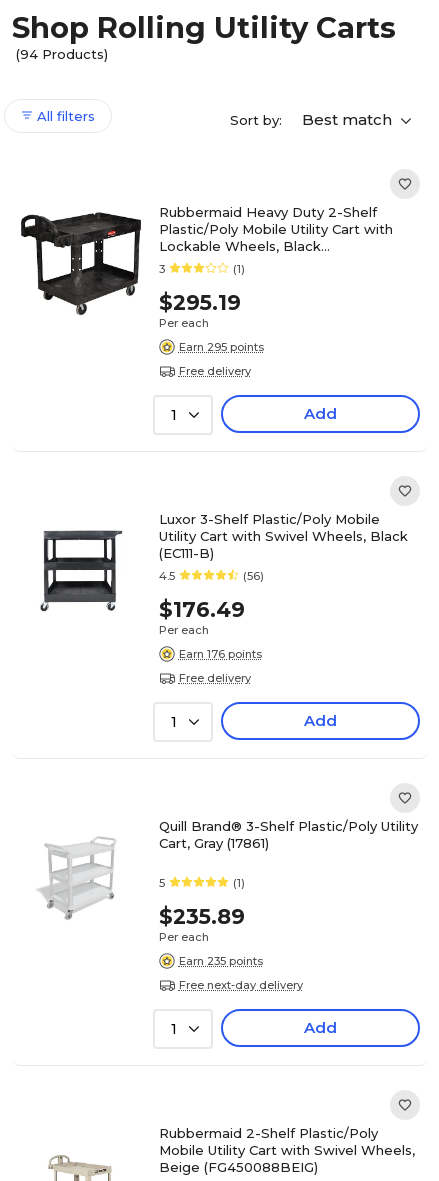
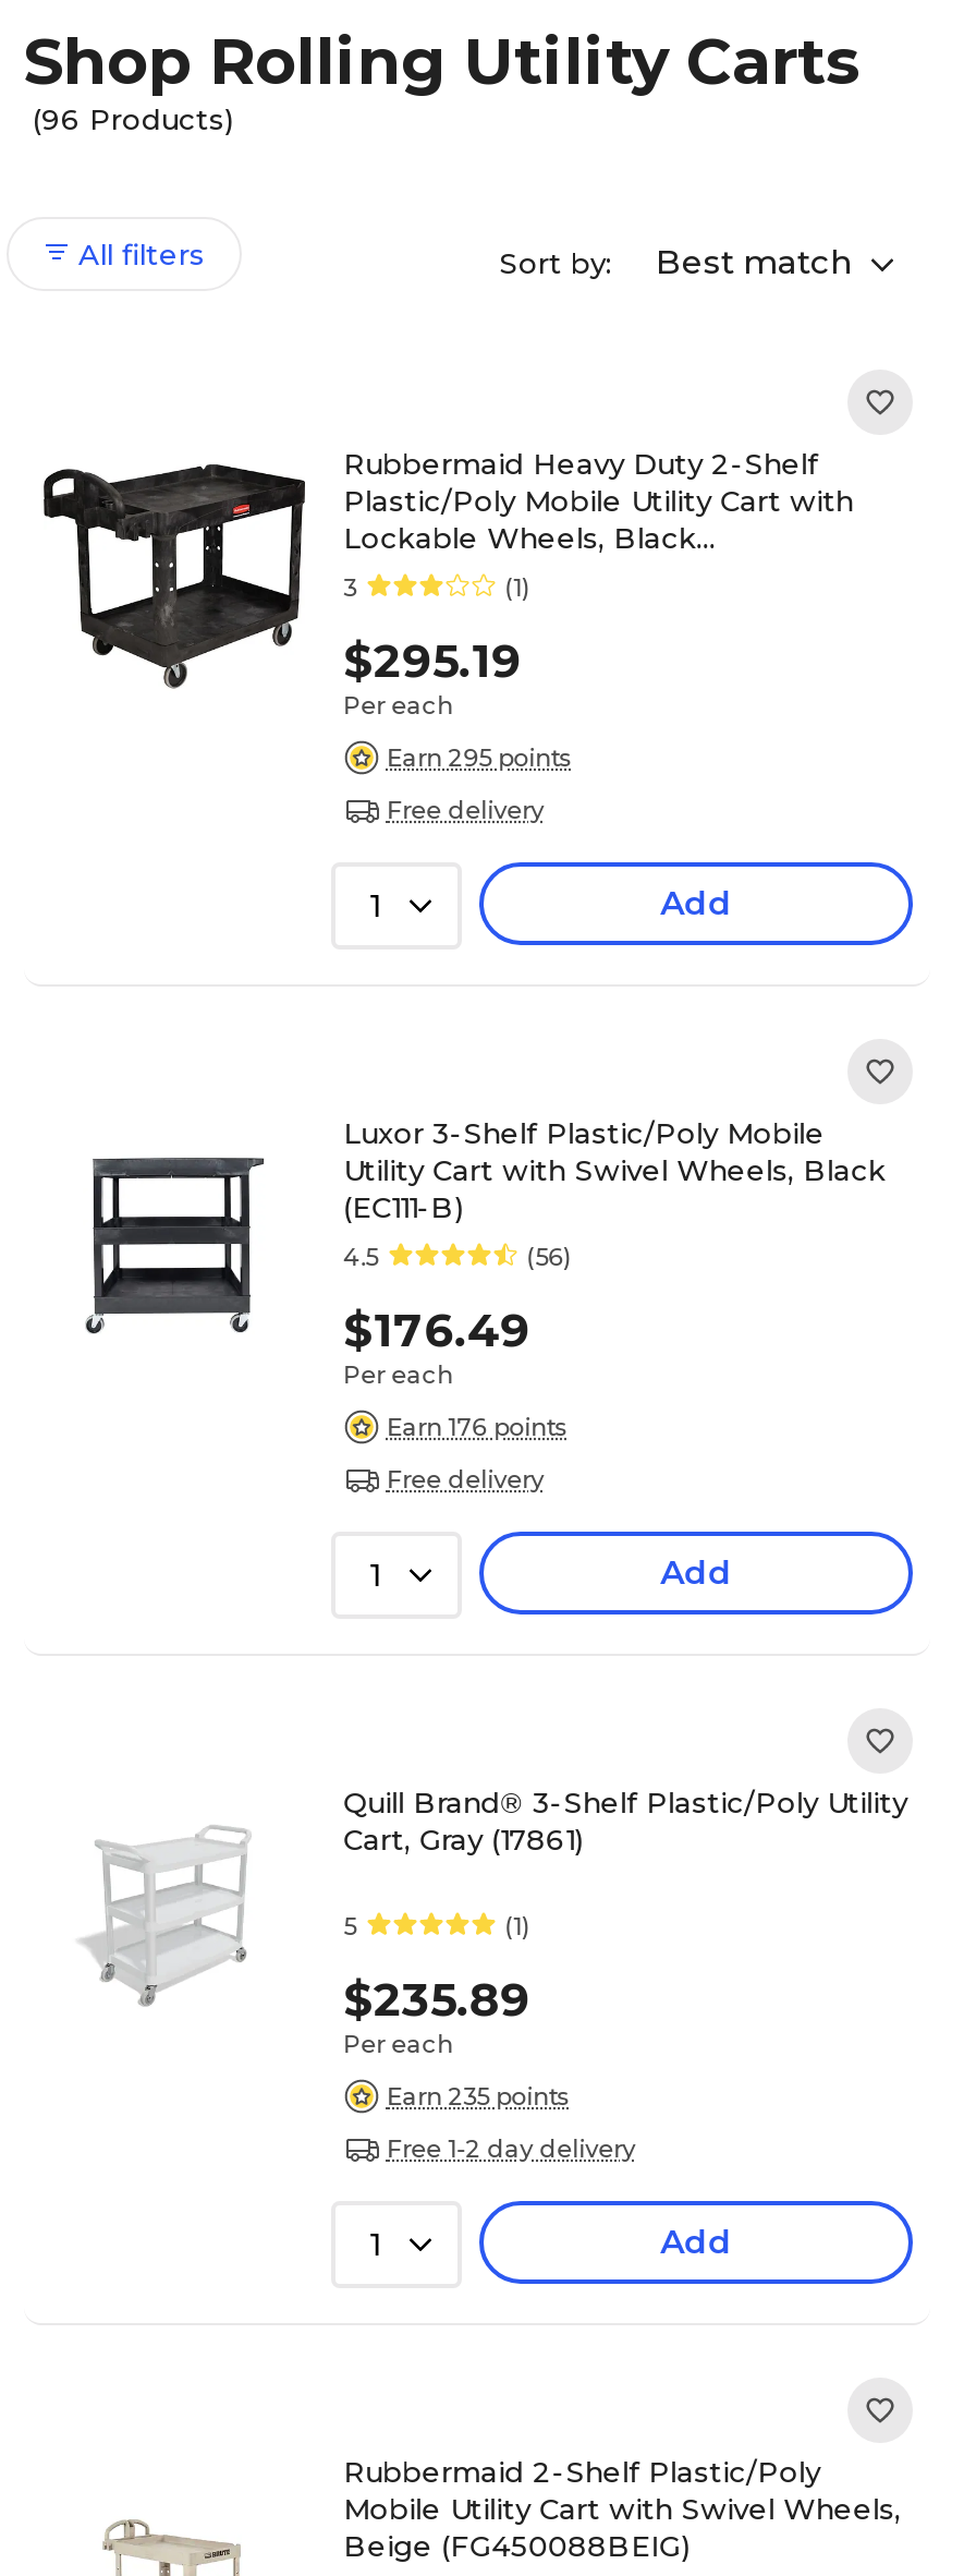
[12,46,108,62] (94 Products) -> [24,101,233,136] (96 Products)
[179,977,303,991] Free next-day delivery -> [387,2132,635,2163] Free 1-2 day delivery

